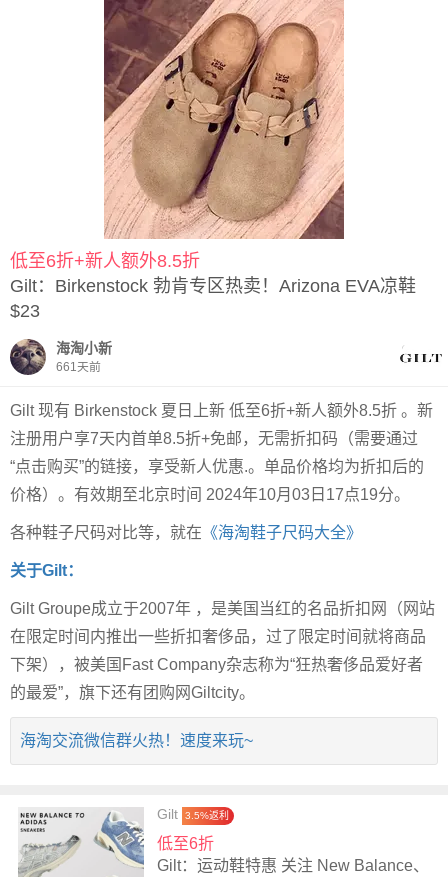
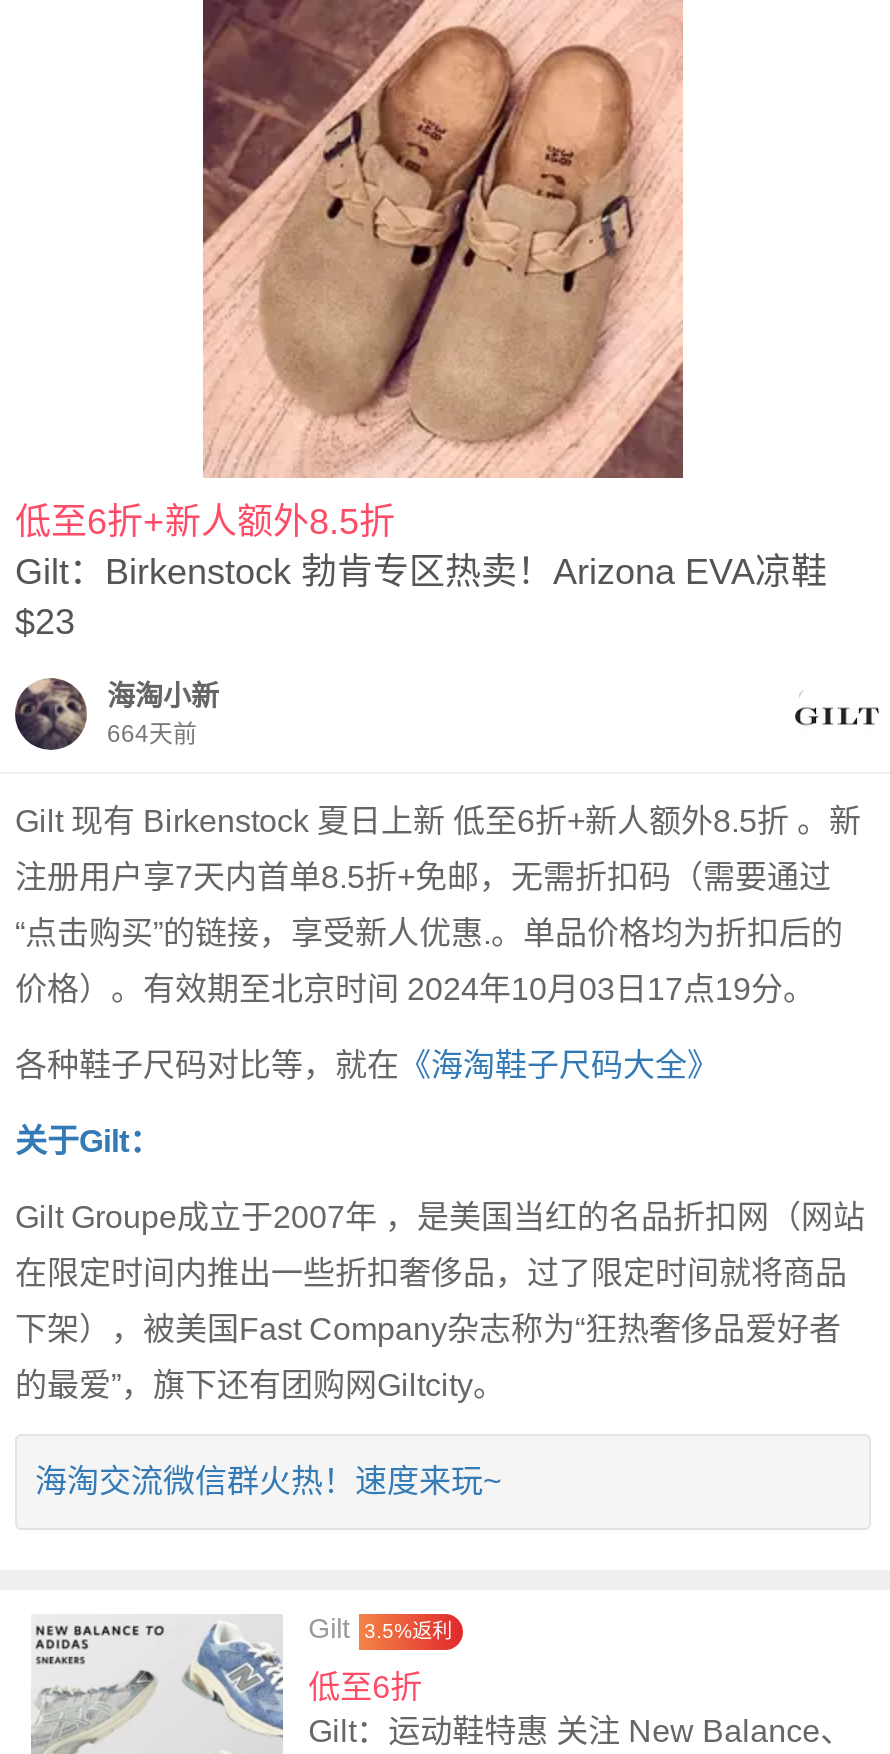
[56,360,101,374] 661天前 -> [107,720,197,748] 664天前

